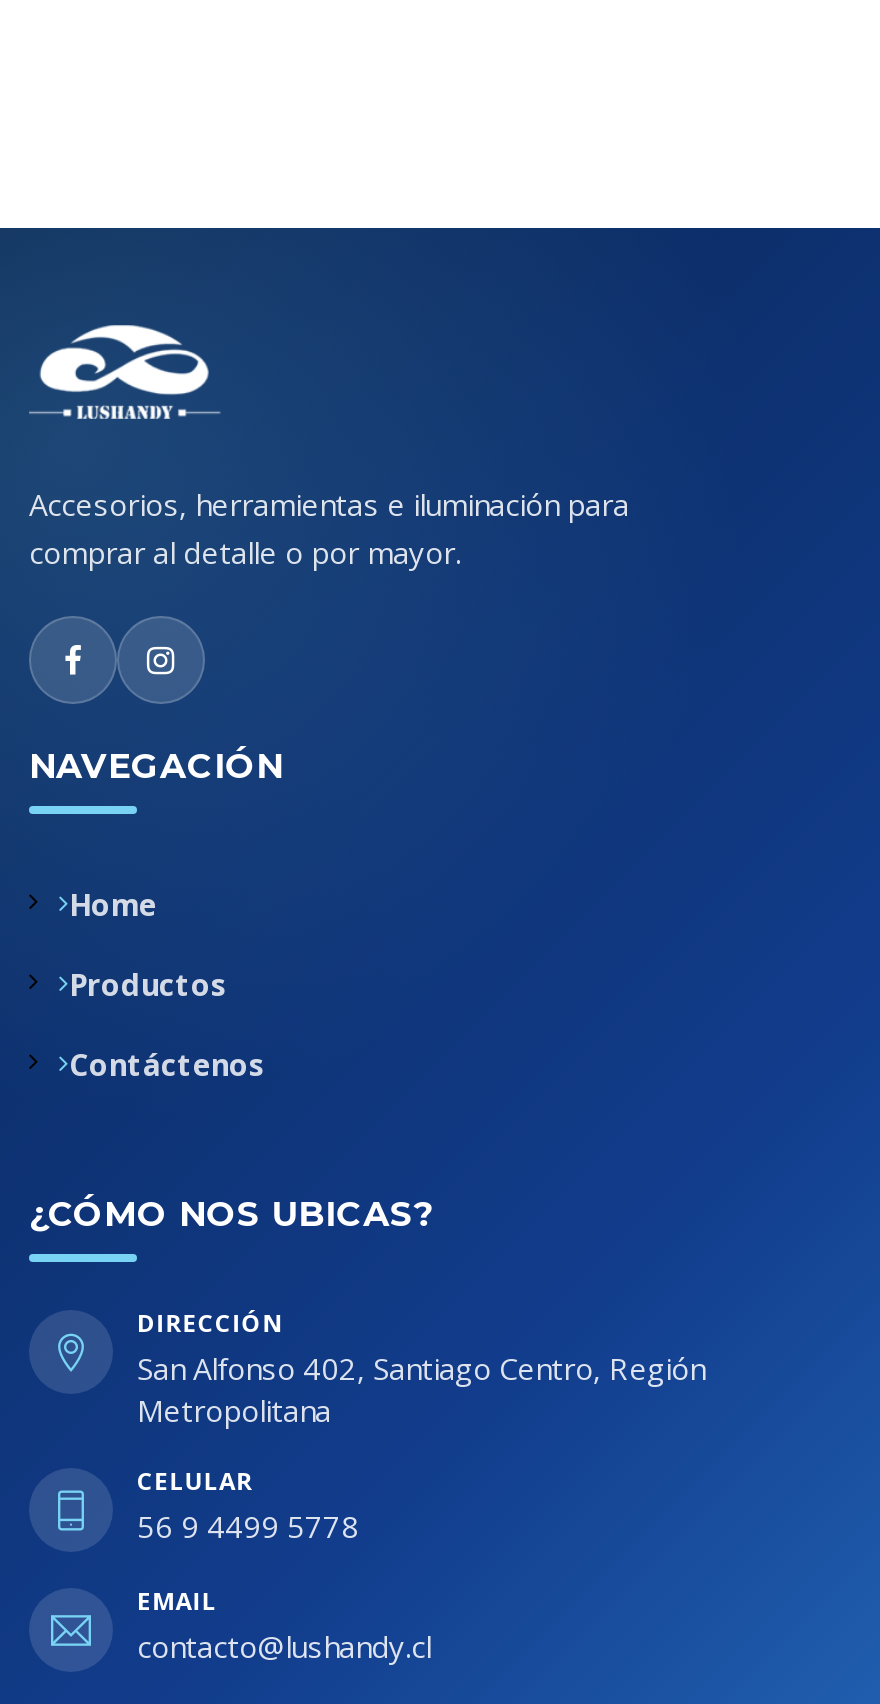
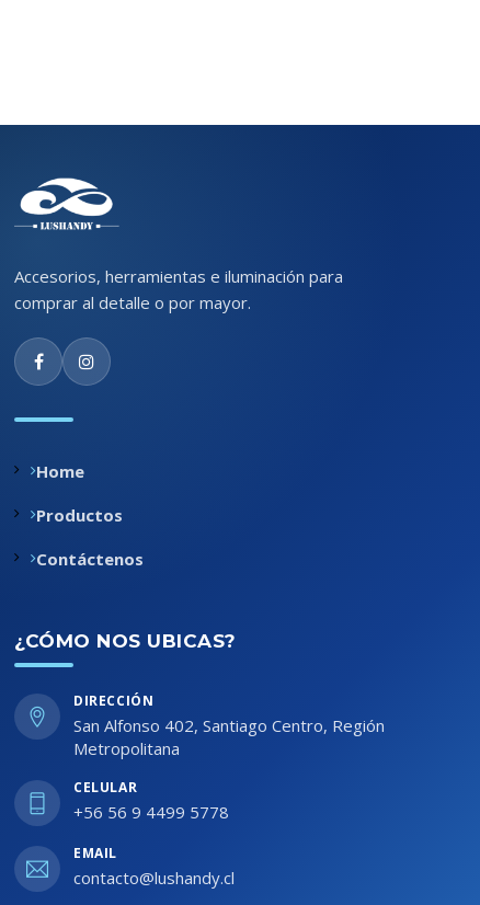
[29,746,283,786] NAVEGACIÓN -> none
[137,1506,359,1546] 56 9 4499 5778 -> [73,801,229,823] +56 56 9 4499 5778

